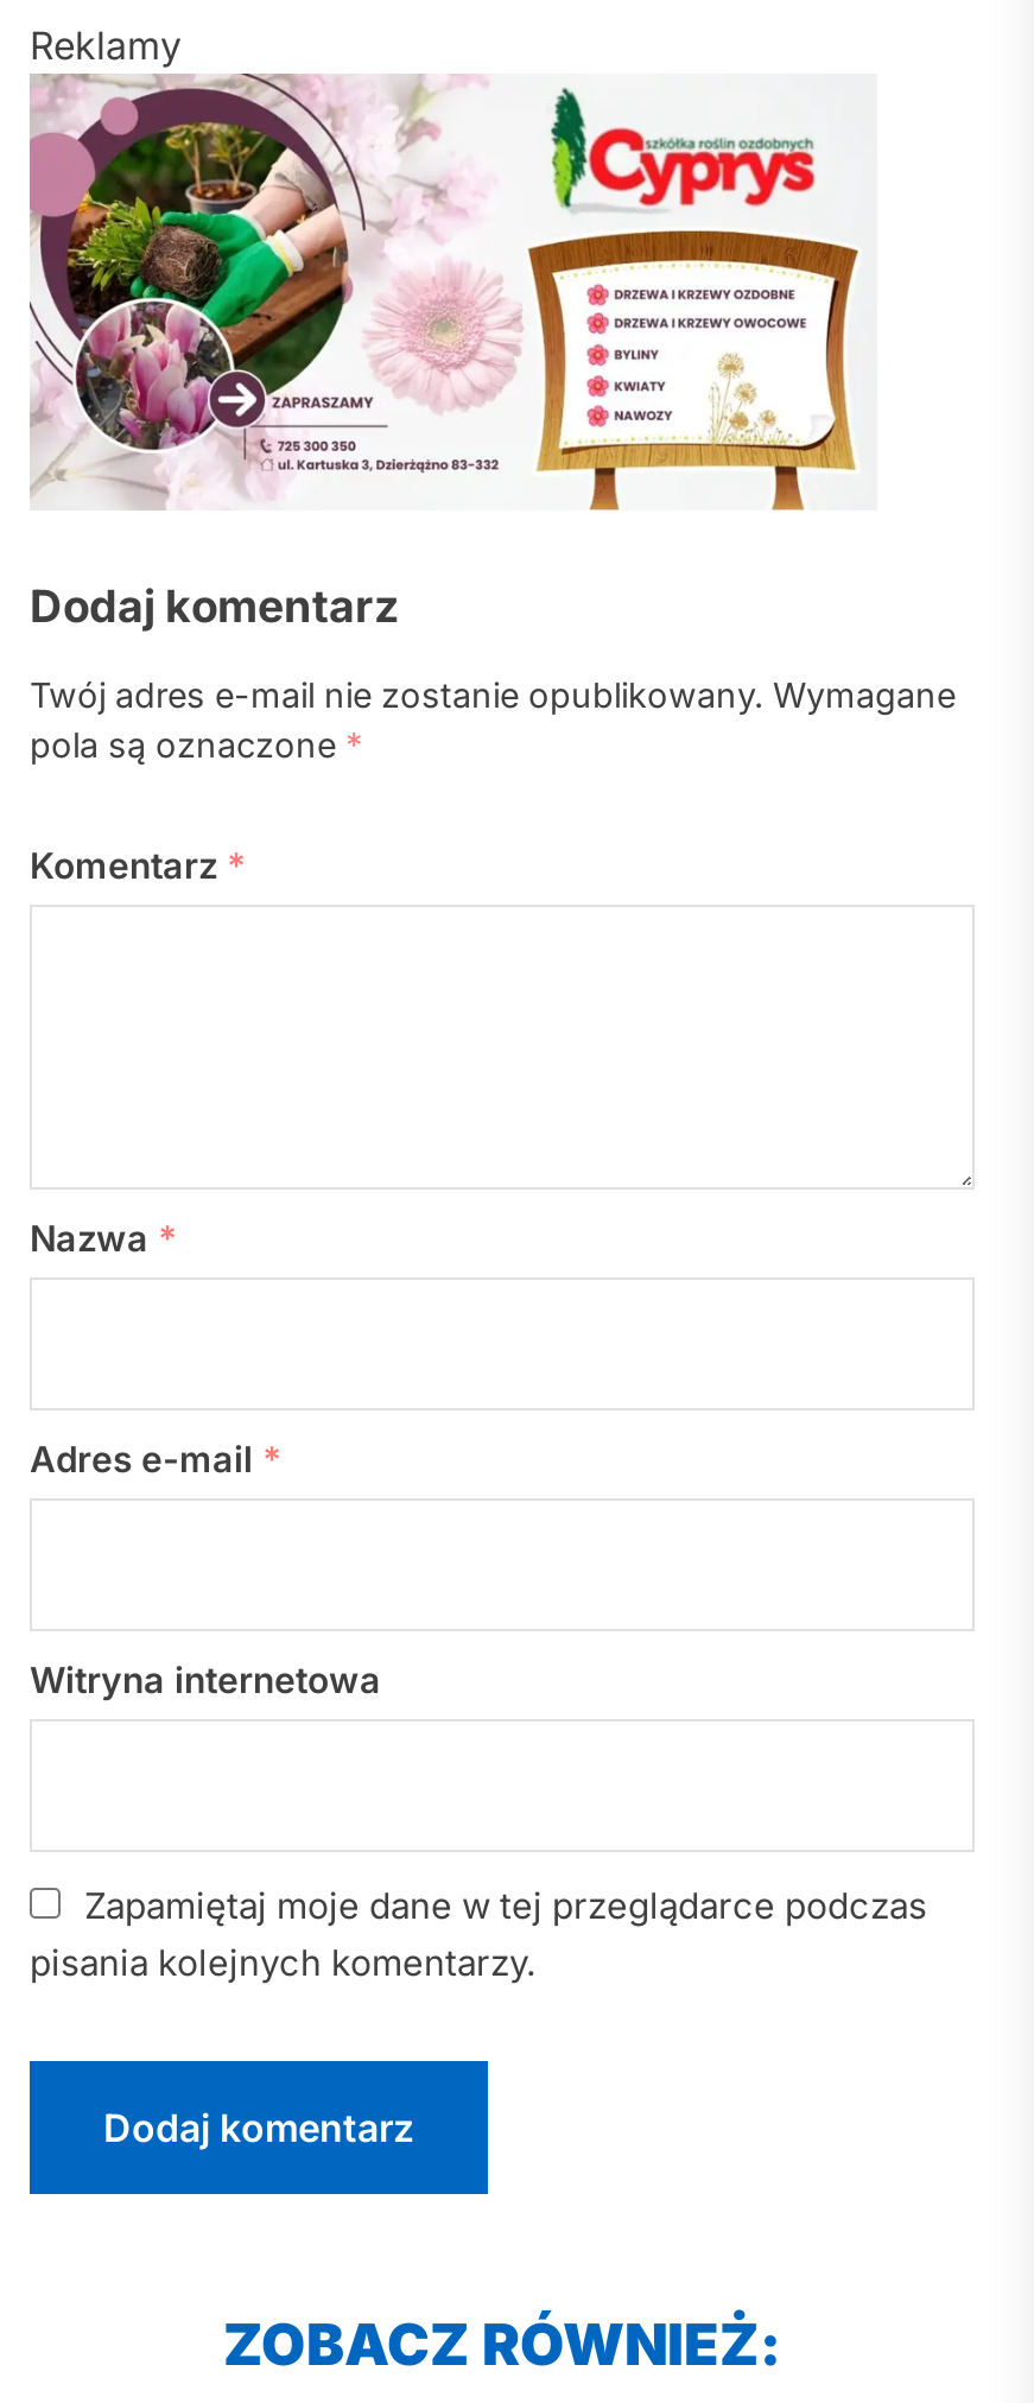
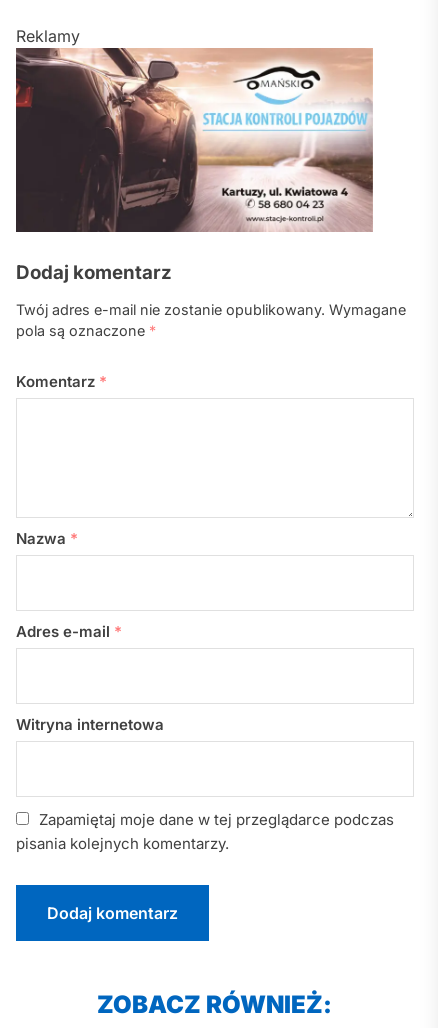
[30,76,877,511] [image] -> [15,48,374,233] [image]

